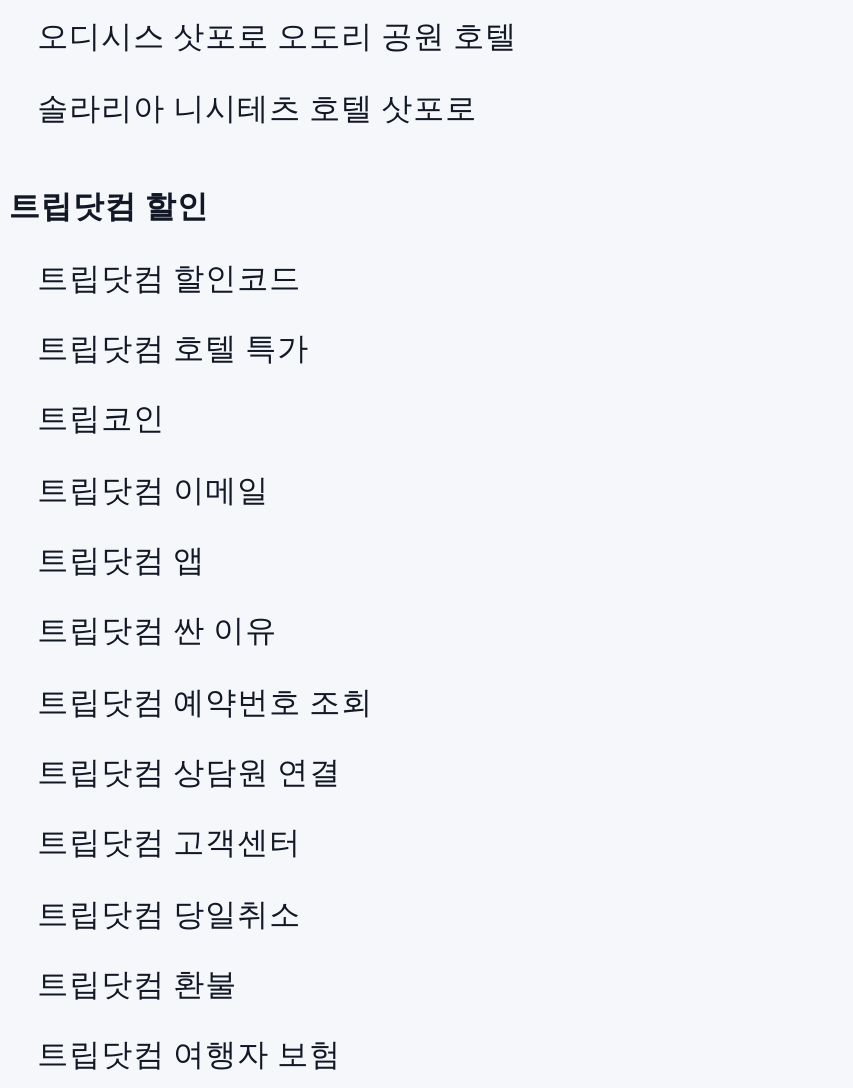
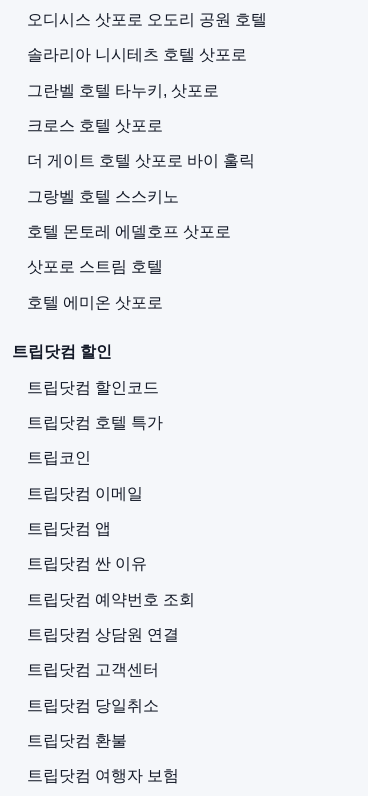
none -> [27,82,255,311] 그란벨 호텔 타누키, 삿포로 | 크로스 호텔 삿포로 | 더 게이트 호텔 삿포로 바이 훌릭 | 그랑벨 호텔 스스키노 | 호텔 몬토레 에델호프 삿포로 | 삿포로 스트림 호텔 | 호텔 에미온 삿포로

